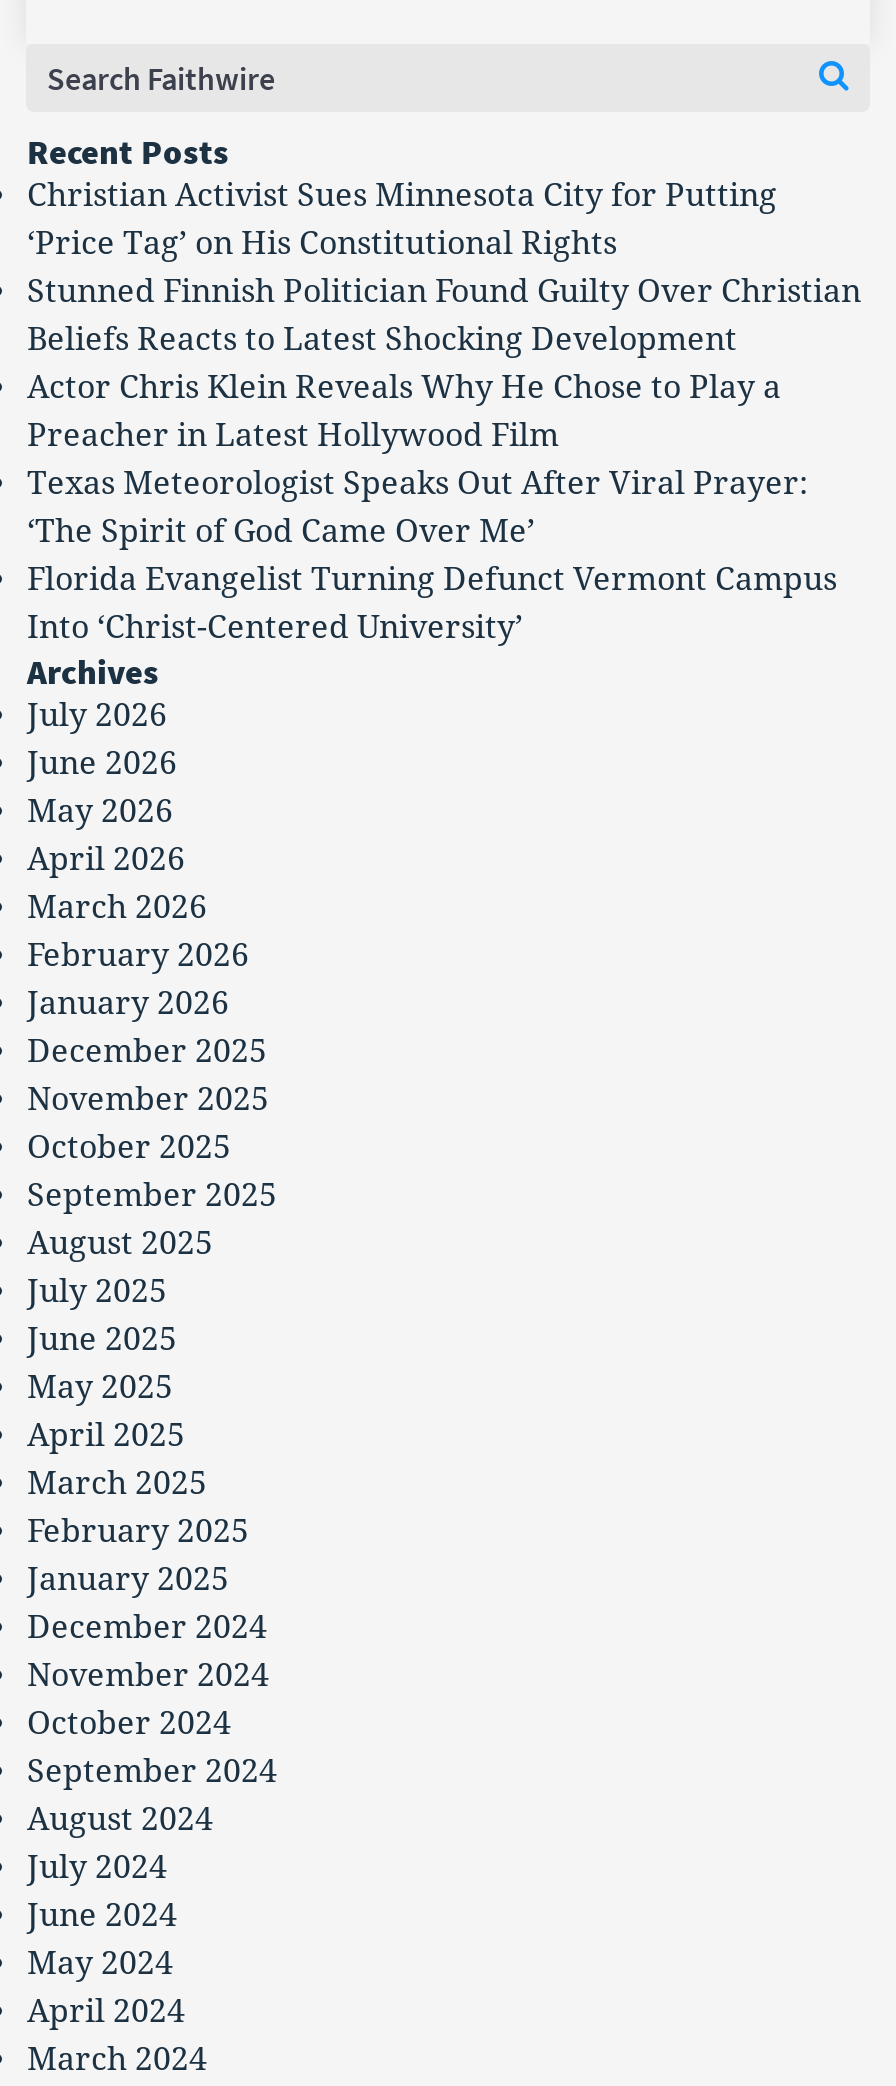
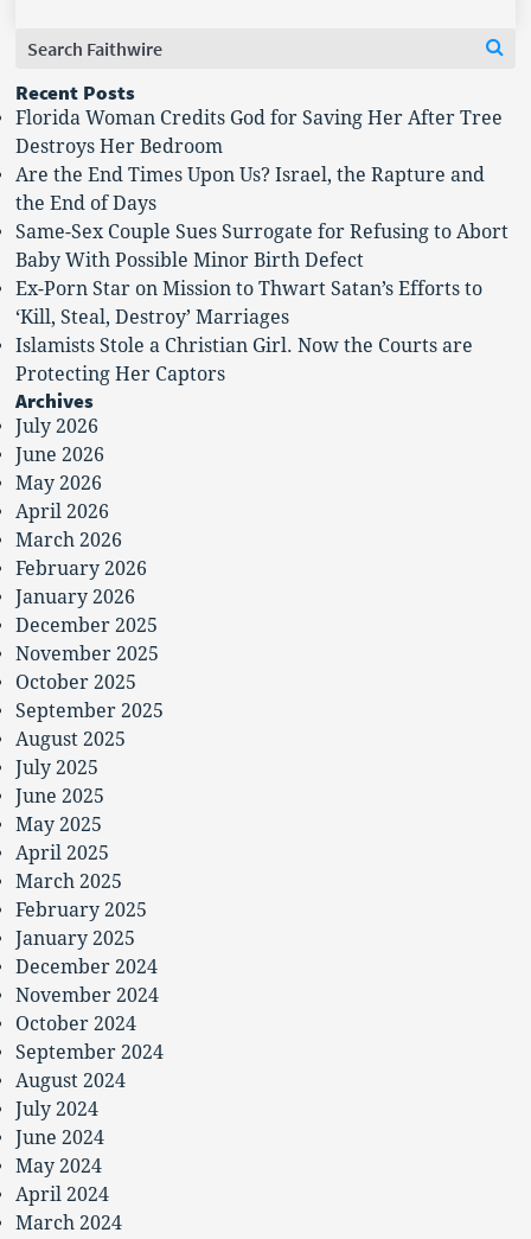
[27,176,861,646] Christian Activist Sues Minnesota City for Putting | ‘Price Tag’ on His Constitutional Rights | Stunned Finnish Politician Found Guilty Over Christian | Beliefs Reacts to Latest Shocking Development | Actor Chris Klein Reveals Why He Chose to Play a | Preacher in Latest Hollywood Film | Texas Meteorologist Speaks Out After Viral Prayer: | ‘The Spirit of God Came Over Me’ | Florida Evangelist Turning Defunct Vermont Campus | Into ‘Christ-Centered University’ -> [16,107,509,385] Florida Woman Credits God for Saving Her After Tree | Destroys Her Bedroom | Are the End Times Upon Us? Israel, the Rapture and | the End of Days | Same-Sex Couple Sues Surrogate for Refusing to Abort | Baby With Possible Minor Birth Defect | Ex-Porn Star on Mission to Thwart Satan’s Efforts to | ‘Kill, Steal, Destroy’ Marriages | Islamists Stole a Christian Girl. Now the Courts are | Protecting Her Captors

